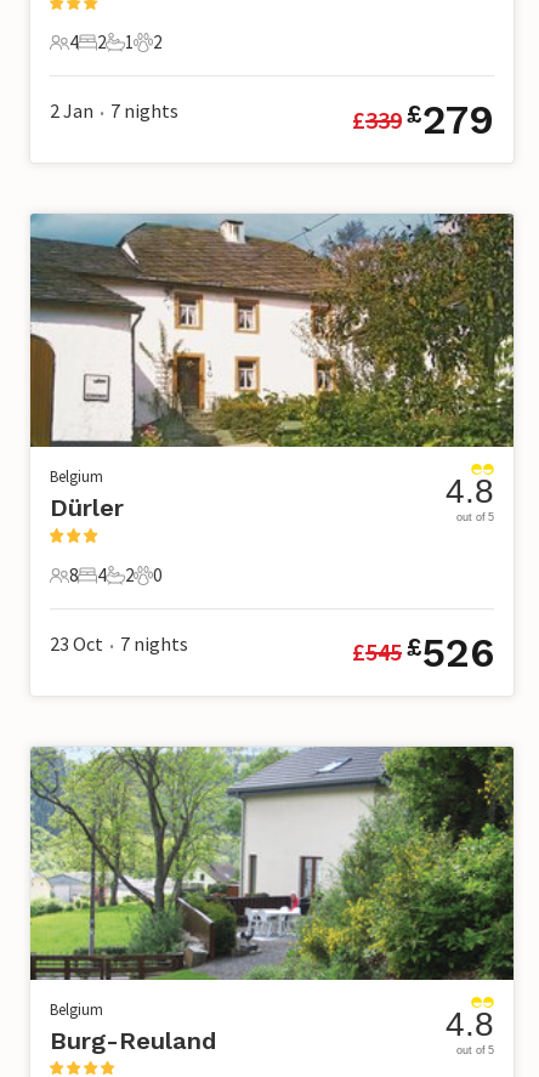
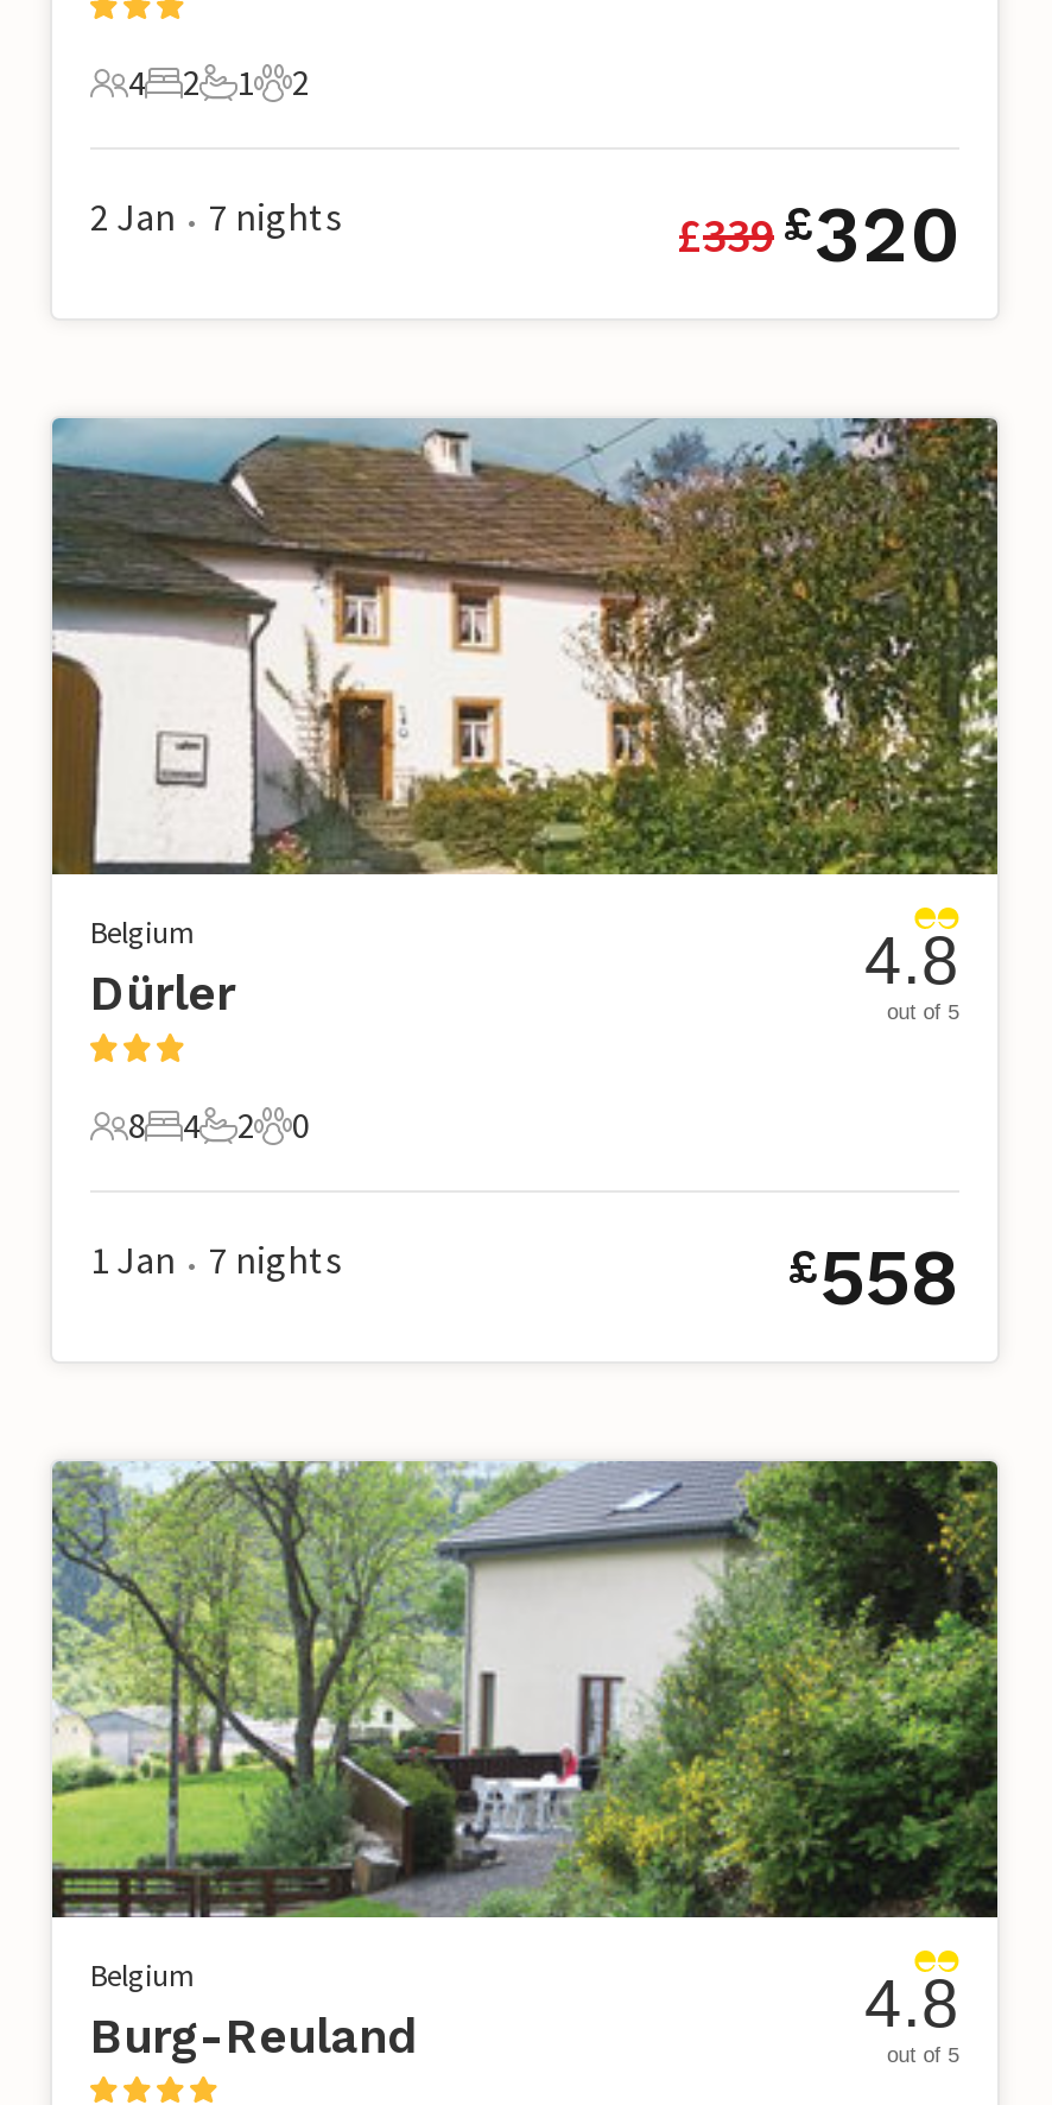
[352,96,494,144] £339 £279 -> [677,188,959,281] £339 £320
[50,628,494,676] 23 Oct • 7 nights | £545 £526 -> [90,1230,959,1322] 1 Jan • 7 nights | £558

